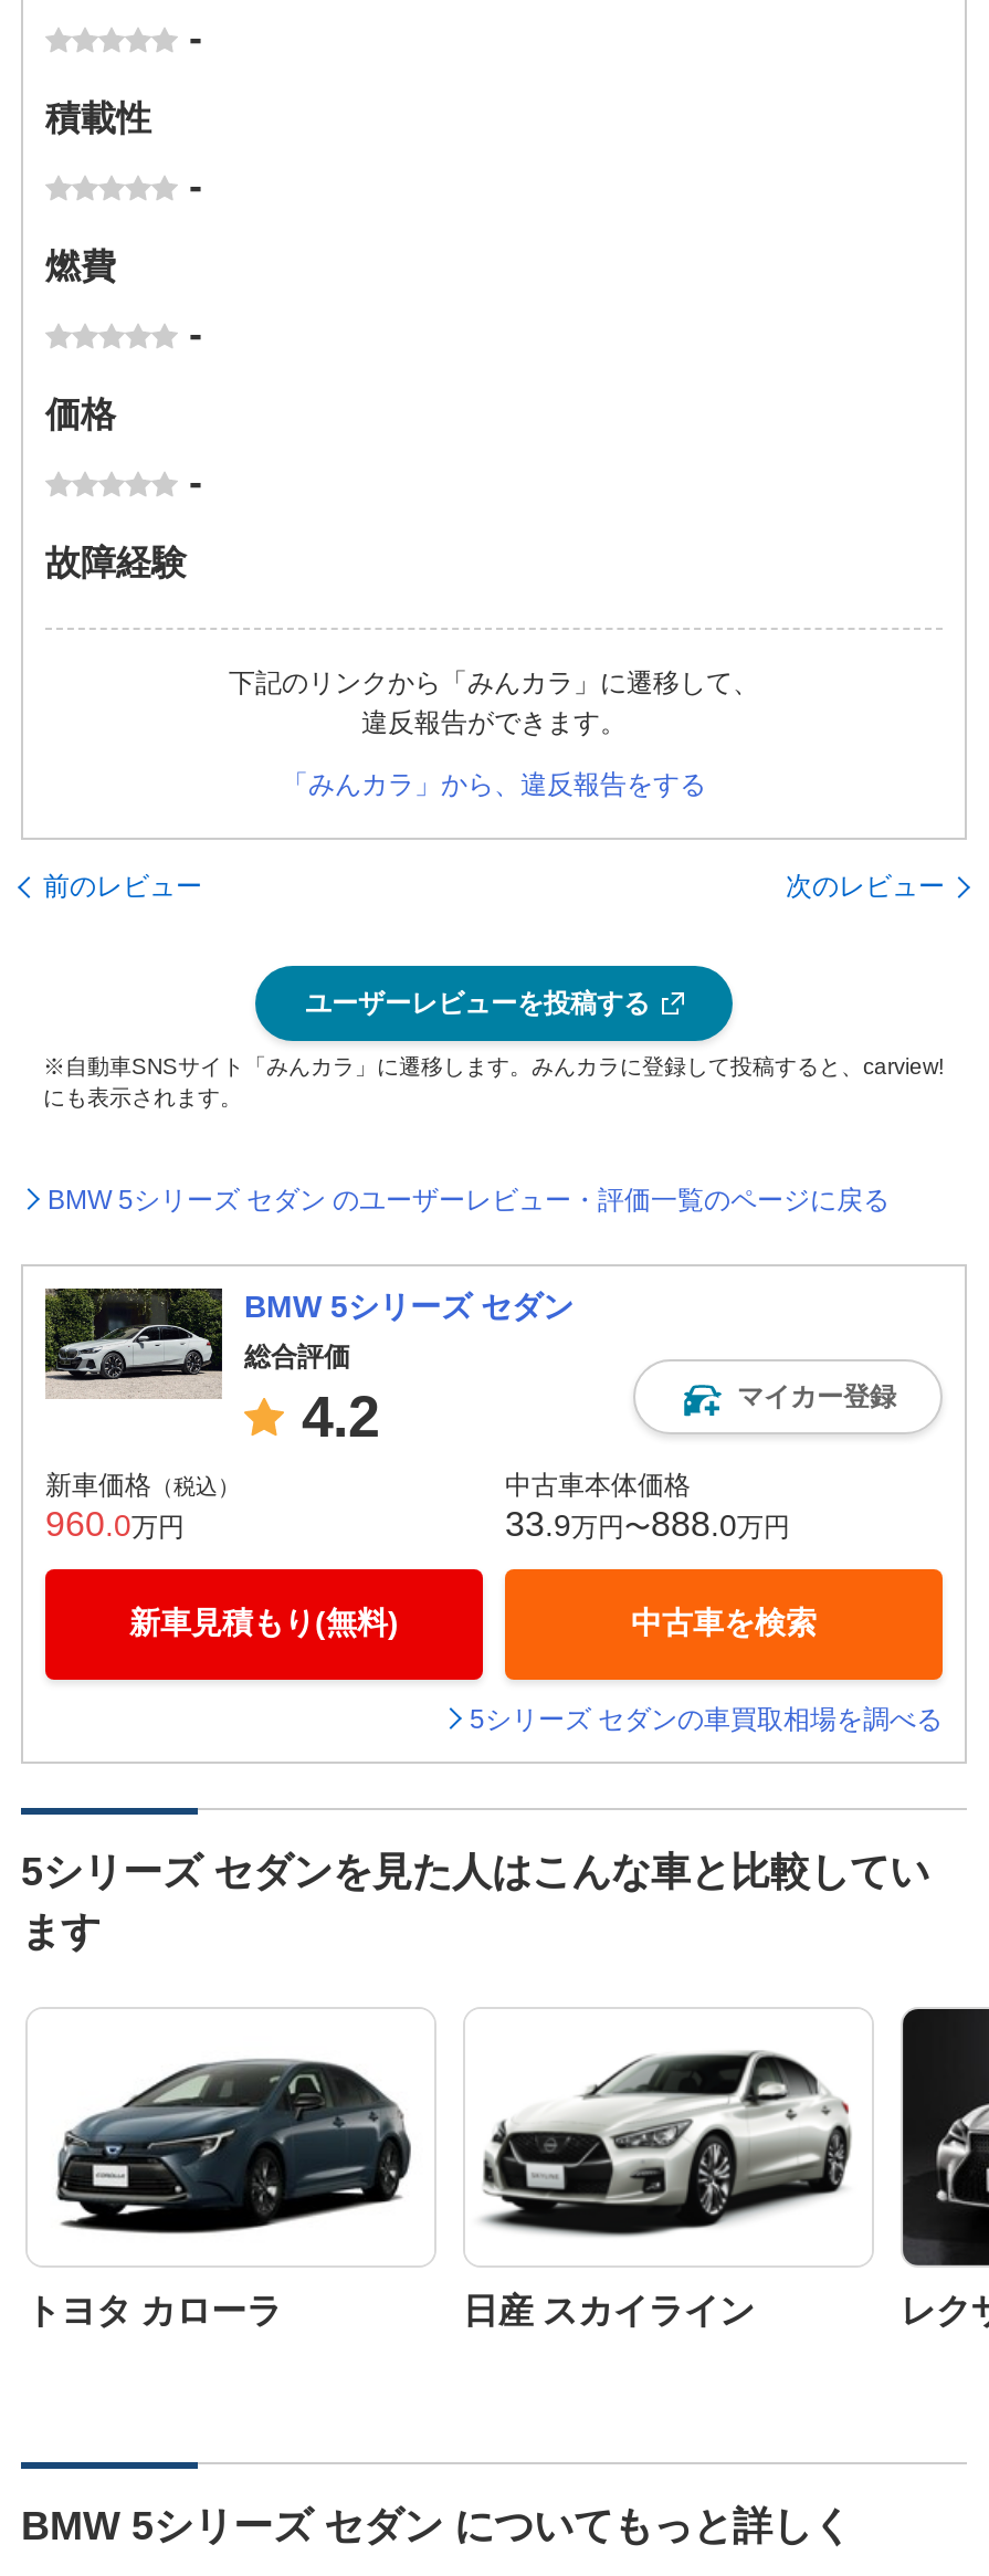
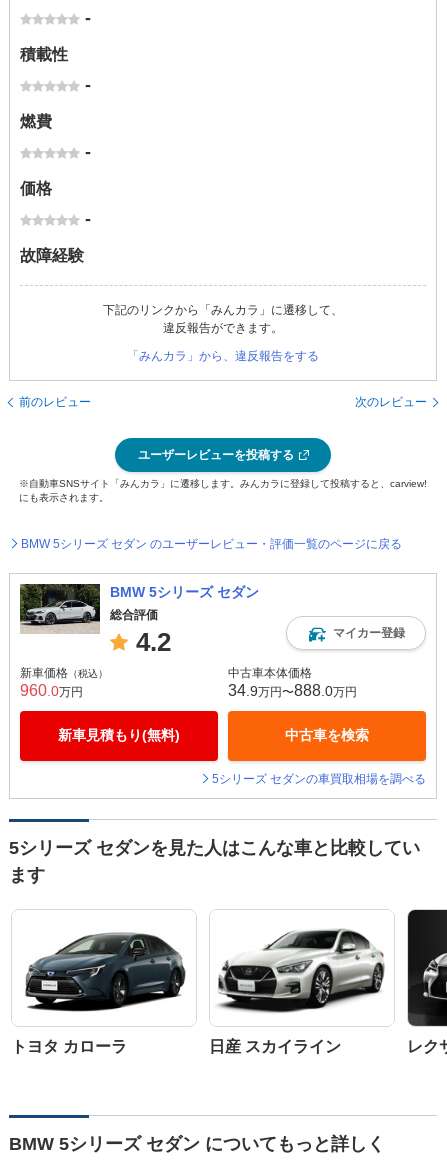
[505,1505,790,1543] 33.9万円〜888.0万円 -> [228,682,357,699] 34.9万円〜888.0万円

